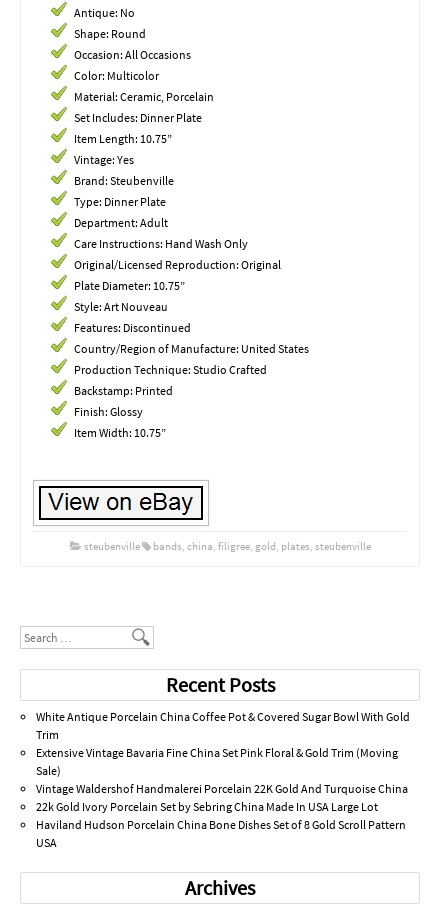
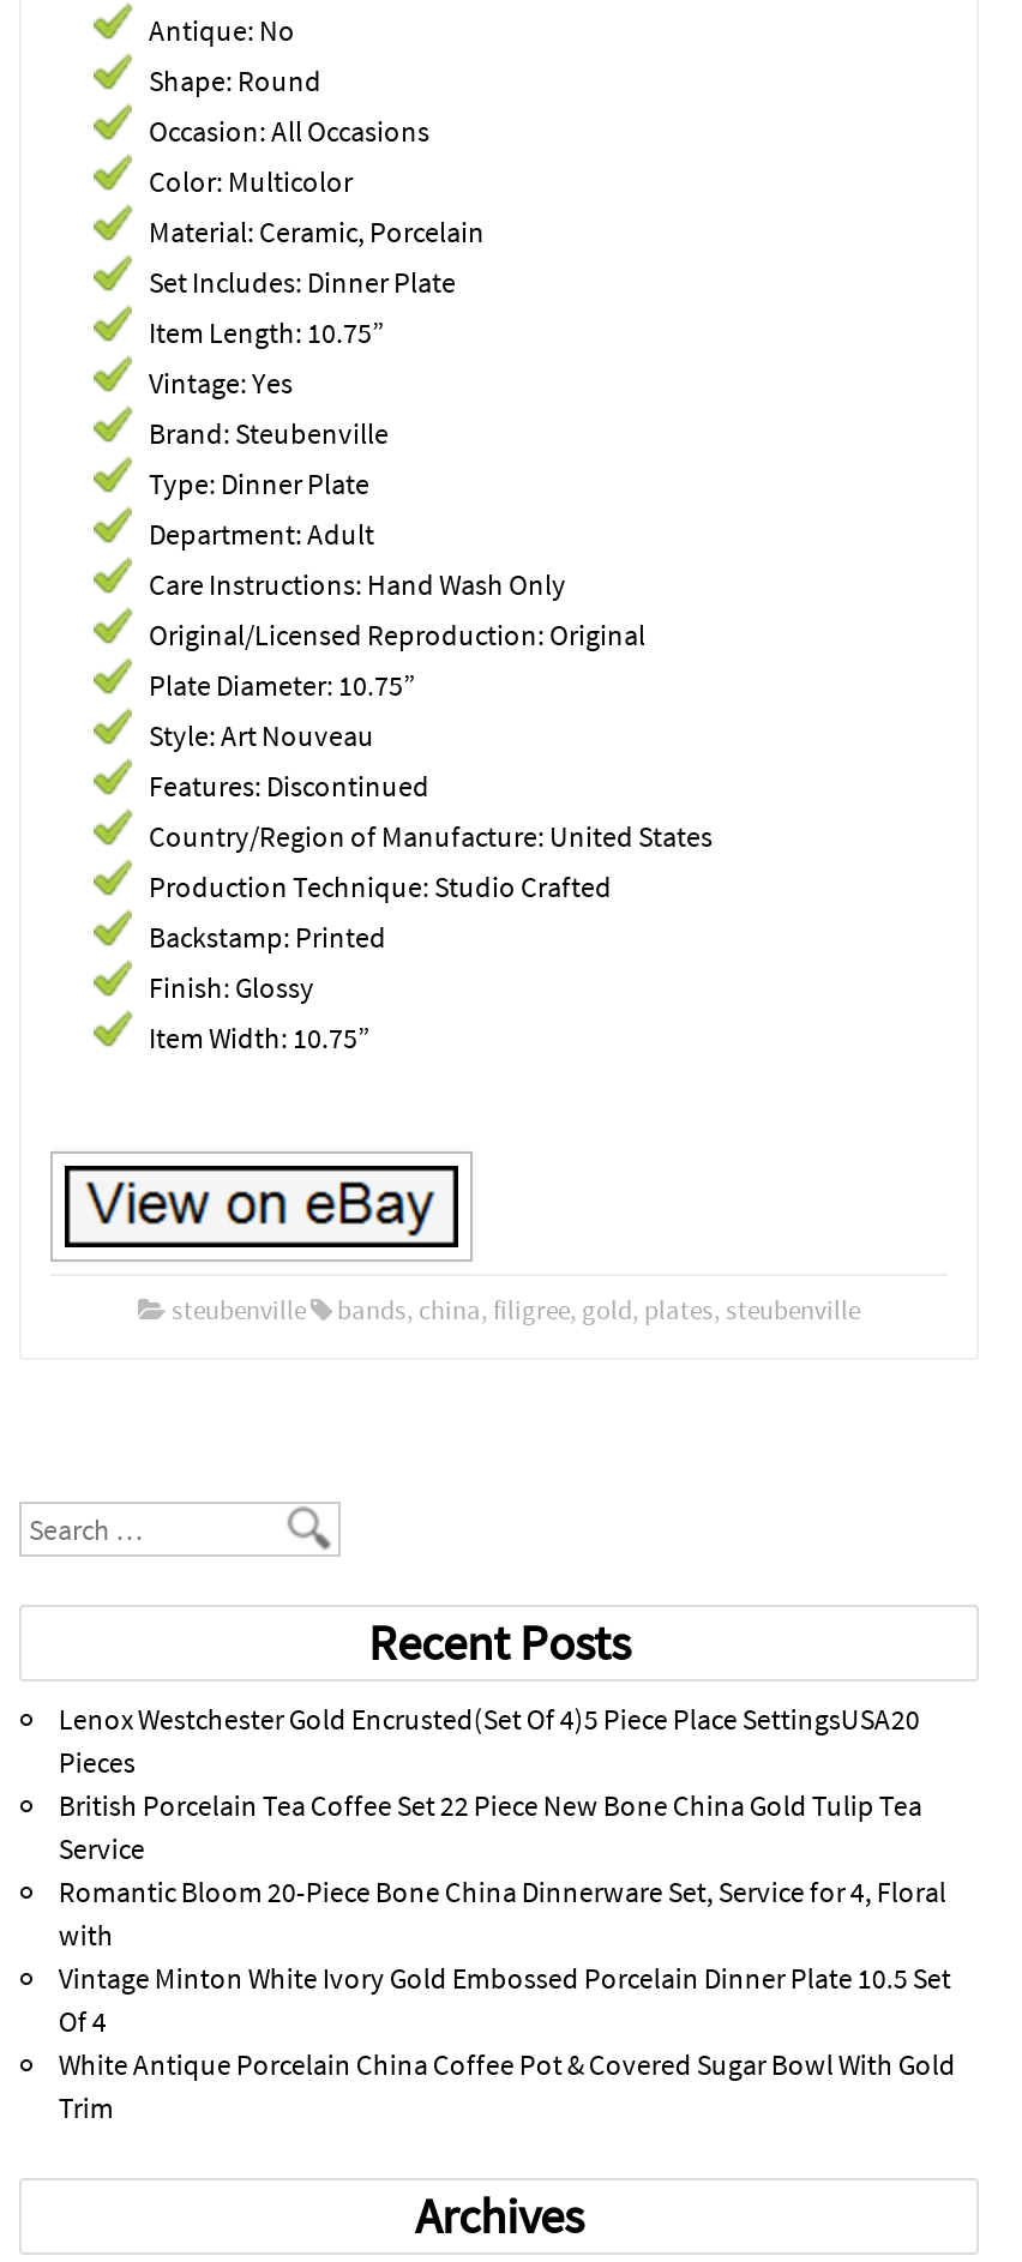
none -> [58,1700,951,2038] Lenox Westchester Gold Encrusted(Set Of 4)5 Piece Place SettingsUSA20 | Pieces | British Porcelain Tea Coffee Set 22 Piece New Bone China Gold Tulip Tea | Service | Romantic Bloom 20-Piece Bone China Dinnerware Set, Service for 4, Floral | with | Vintage Minton White Ivory Gold Embossed Porcelain Dinner Plate 10.5 Set | Of 4
moved [36,709,410,742] -> [58,2045,956,2125]: White Antique Porcelain China Coffee Pot & Covered Sugar Bowl With Gold | Trim
[36,745,408,850] Extensive Vintage Bavaria Fine China Set Pink Floral & Gold Trim (Moving | Sale) | Vintage Waldershof Handmalerei Porcelain 22K Gold And Turquoise China | 22k Gold Ivory Porcelain Set by Sebring China Made In USA Large Lot | Haviland Hudson Porcelain China Bone Dishes Set of 8 Gold Scroll Pattern | USA -> none

